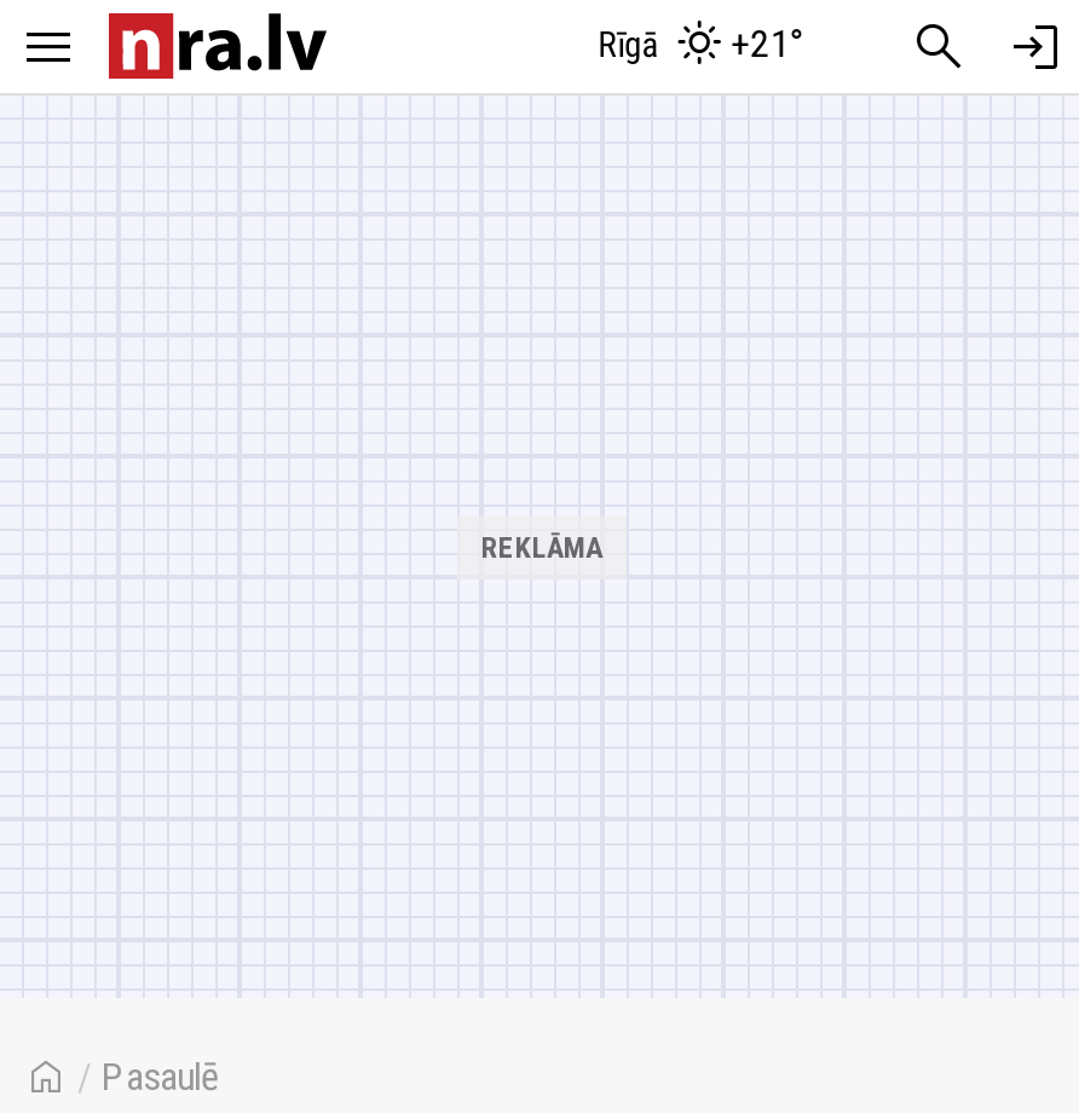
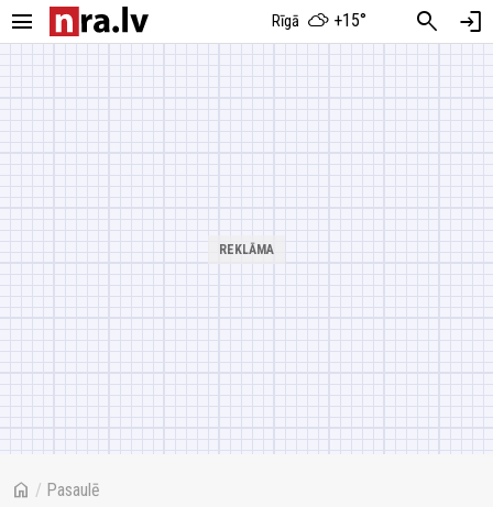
[598,21,804,67] Rīgā +21° -> [272,10,366,31] Rīgā +15°

